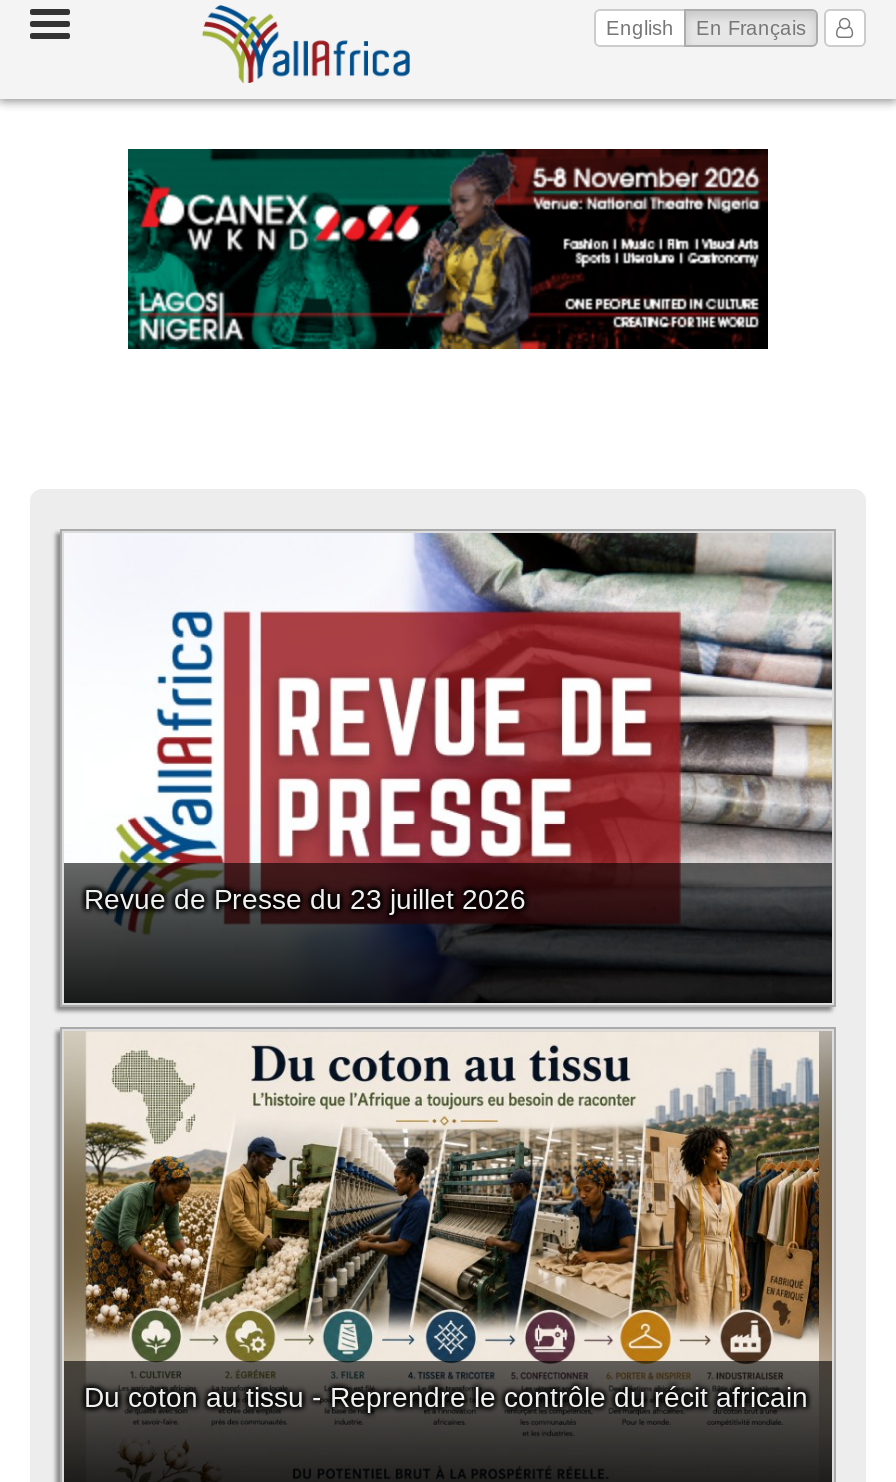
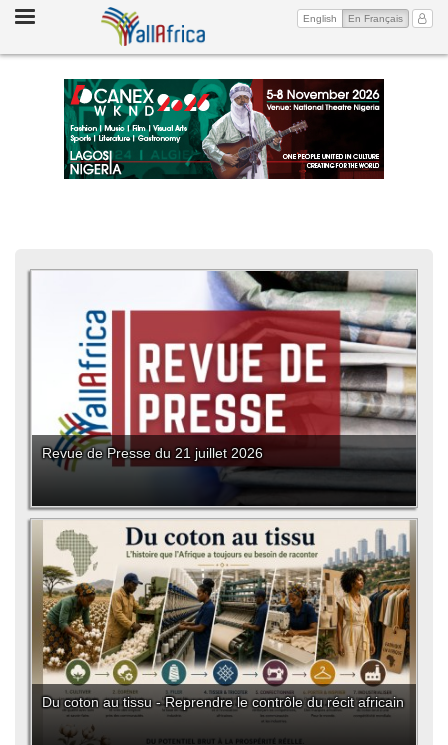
[126,147,768,351] [image] -> [63,78,384,180] [image]
[84,882,526,914] Revue de Presse du 23 juillet 2026 -> [42,445,263,461] Revue de Presse du 21 juillet 2026

